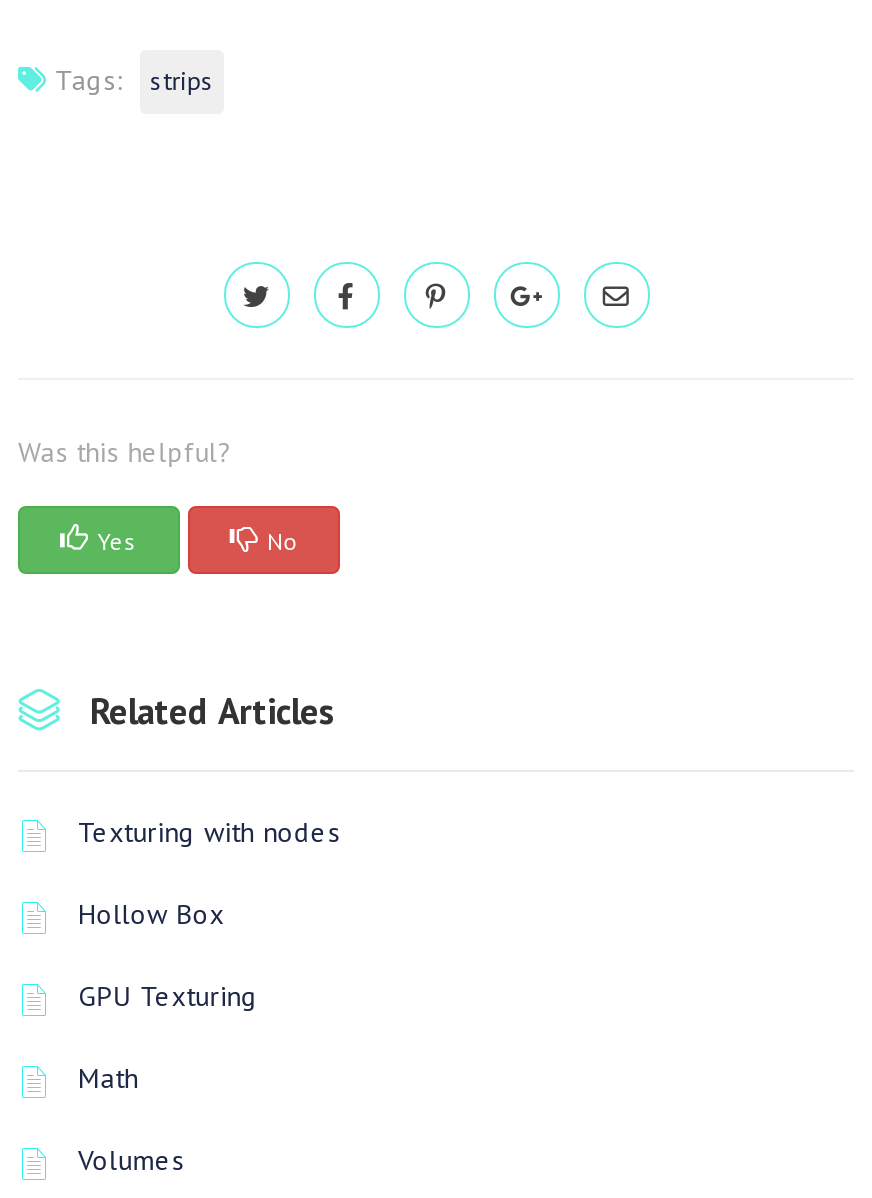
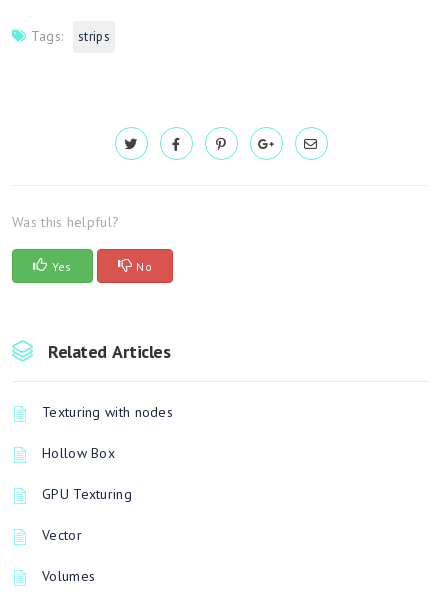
[78,1061,138,1097] Math -> [42,526,82,544] Vector

